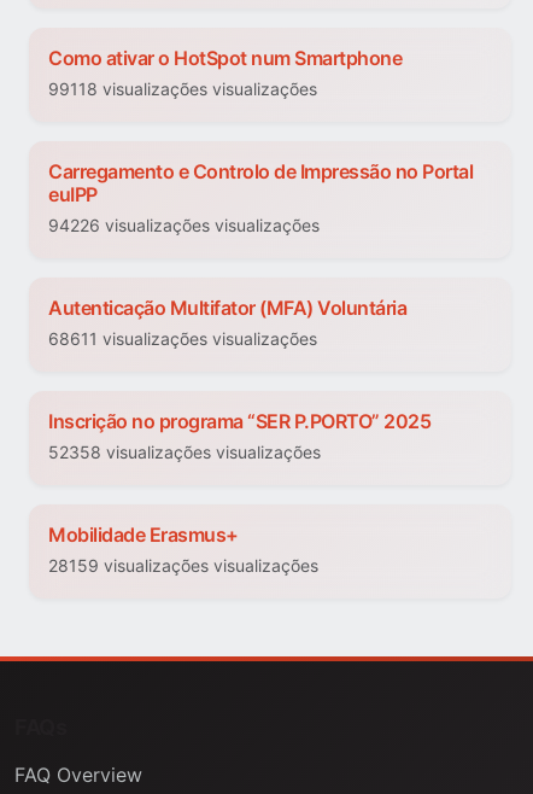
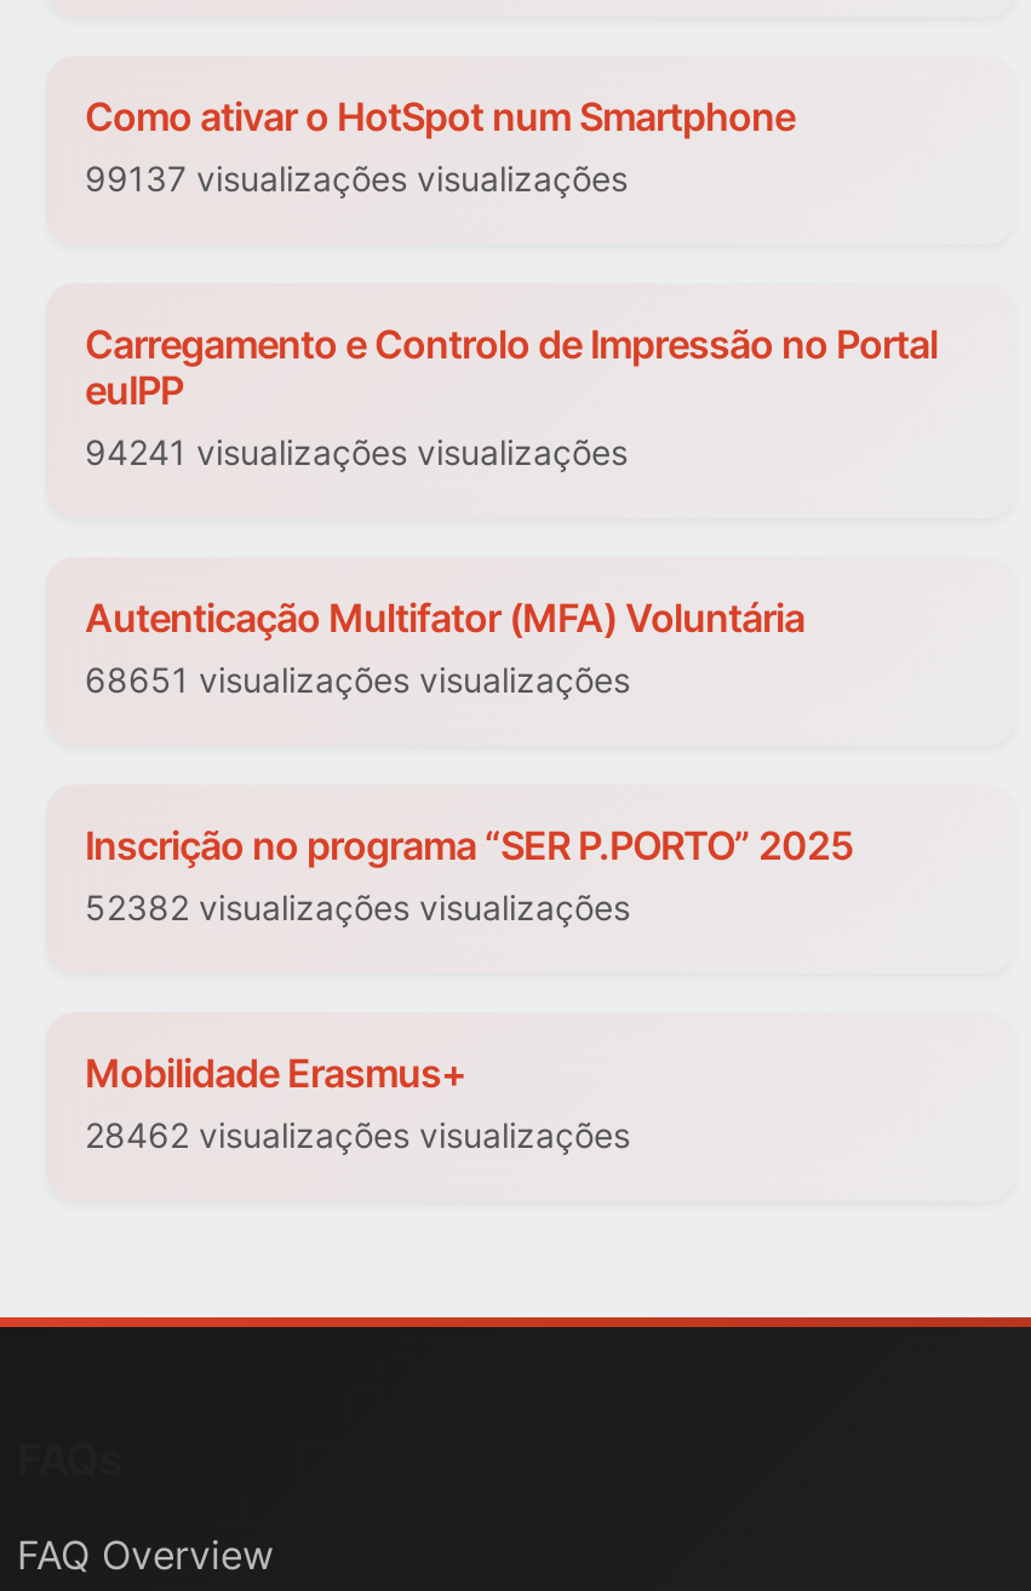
[48,79,317,100] 99118 visualizações visualizações -> [85,159,628,200] 99137 visualizações visualizações
[48,215,320,236] 94226 visualizações visualizações -> [85,432,628,473] 94241 visualizações visualizações
[48,329,317,349] 68611 visualizações visualizações -> [85,660,630,701] 68651 visualizações visualizações
[48,442,321,463] 52358 visualizações visualizações -> [85,888,630,929] 52382 visualizações visualizações
[48,556,318,576] 28159 visualizações visualizações -> [85,1115,630,1156] 28462 visualizações visualizações

